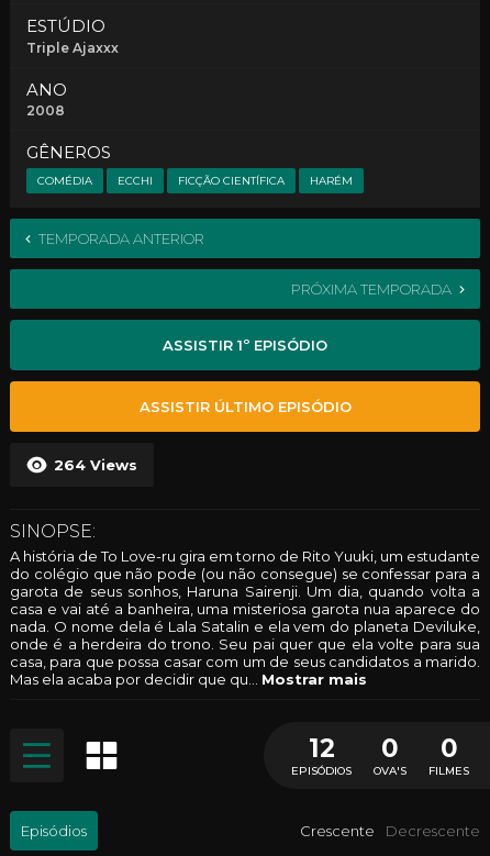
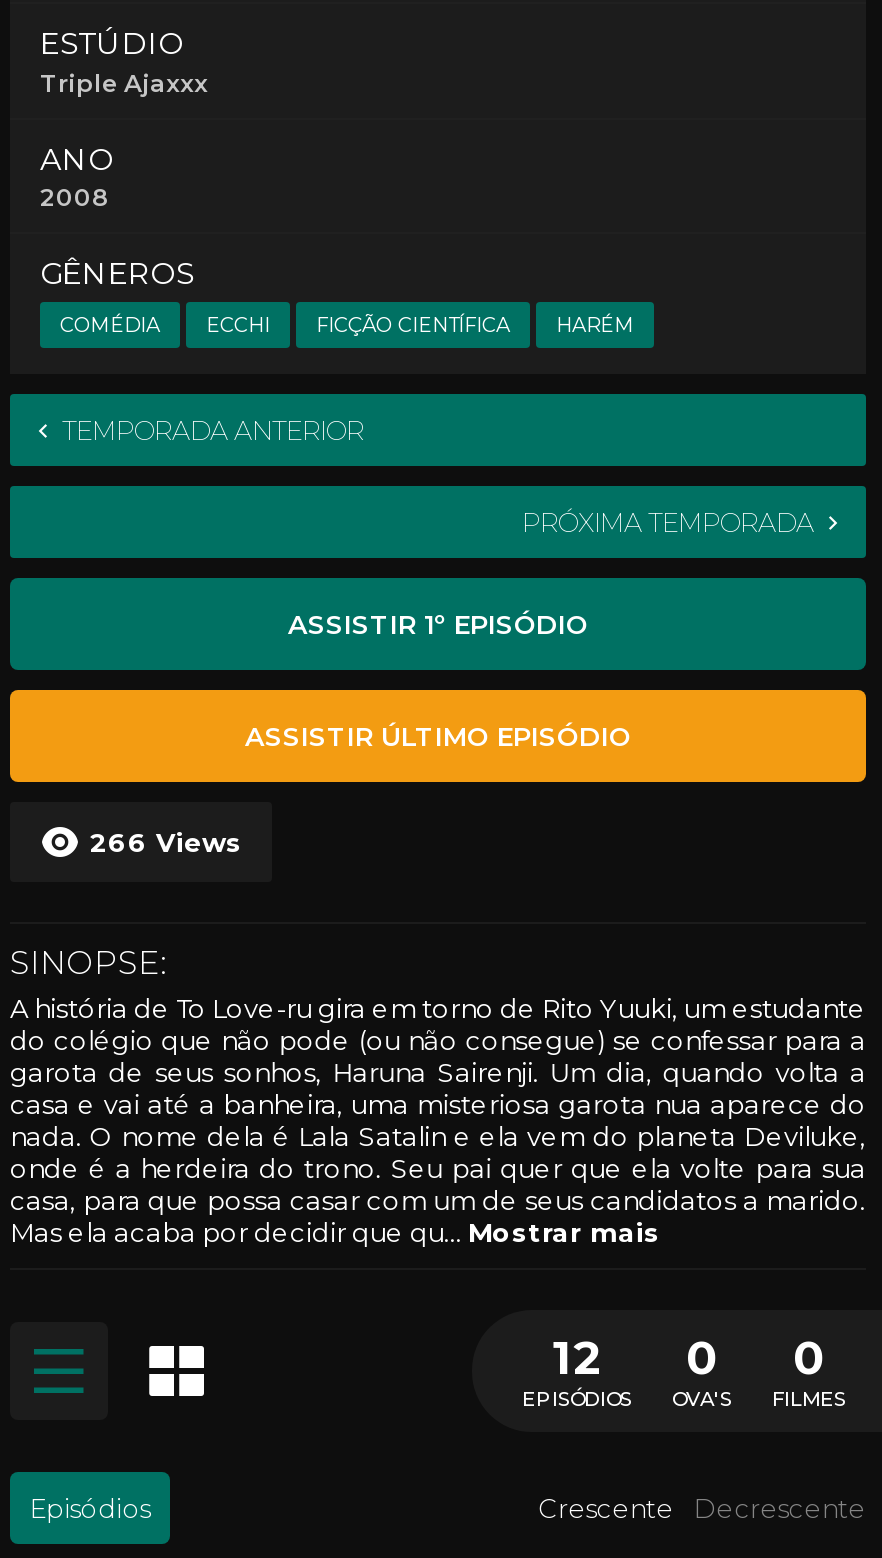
[54,456,137,474] 264 Views -> [90,826,242,858] 266 Views

